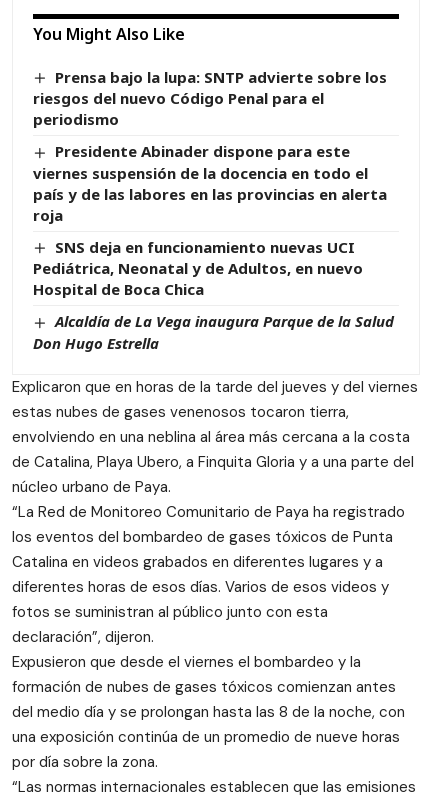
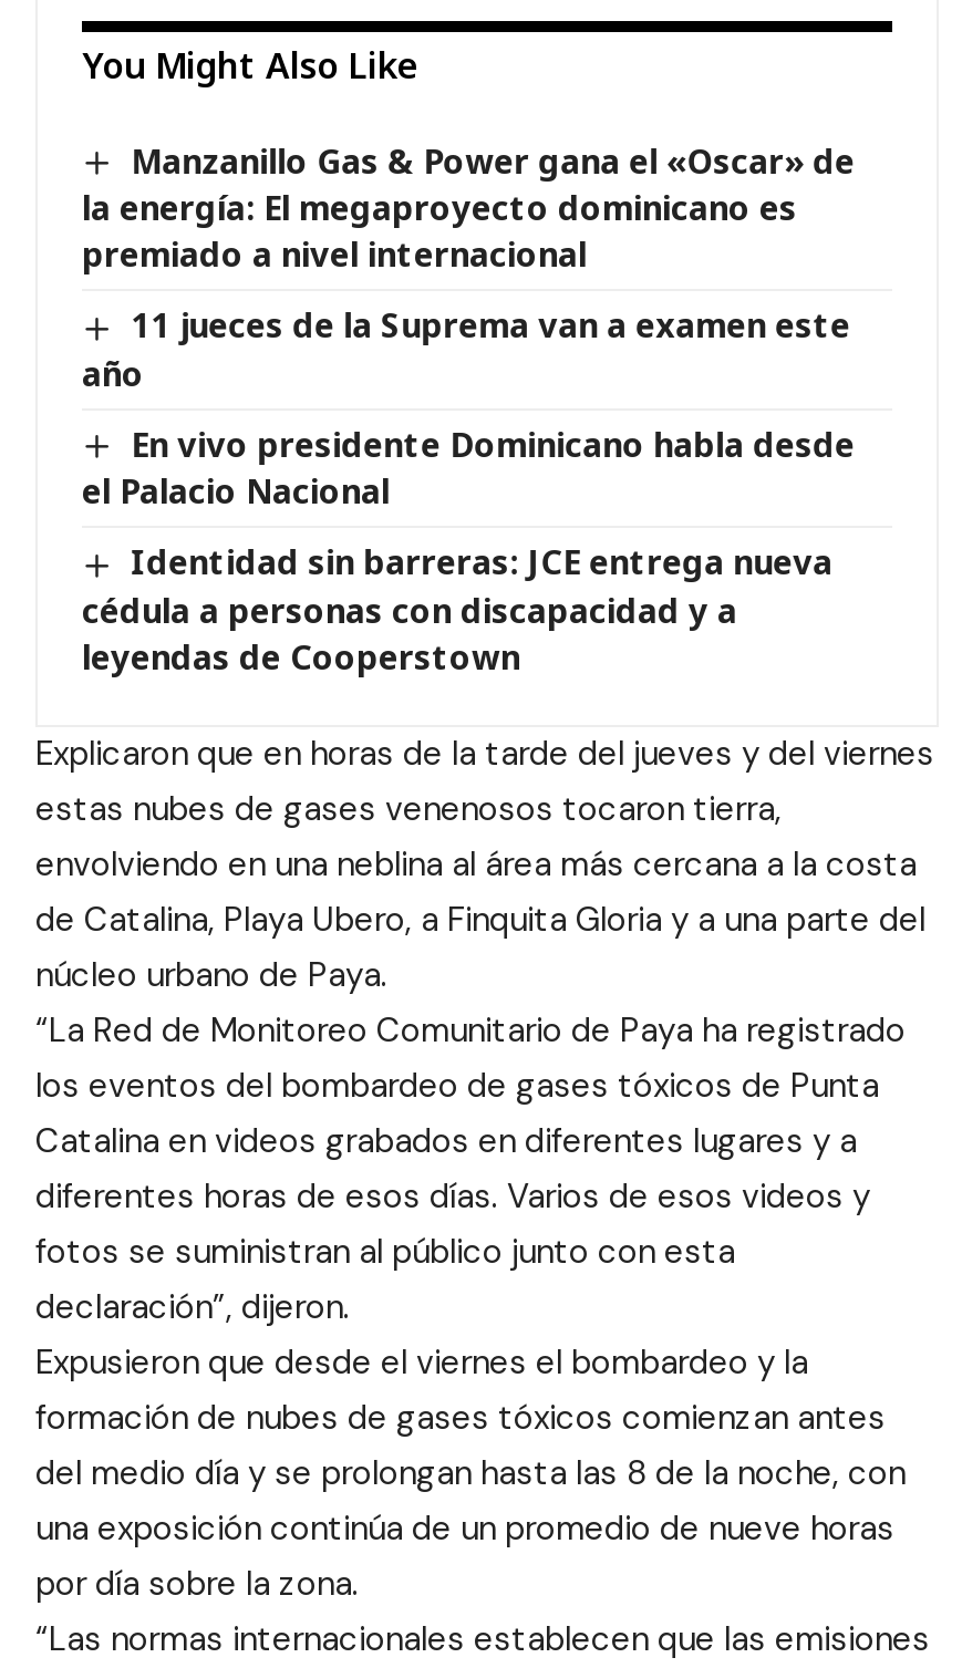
[33,67,387,129] Prensa bajo la lupa: SNTP advierte sobre los | riesgos del nuevo Código Penal para el | periodismo -> [82,138,855,276] Manzanillo Gas & Power gana el «Oscar» de | la energía: El megaproyecto dominicano es | premiado a nivel internacional
[33,141,387,225] Presidente Abinader dispone para este | viernes suspensión de la docencia en todo el | país y de las labores en las provincias en alerta | roja -> [82,303,850,395] 11 jueces de la Suprema van a examen este | año
[33,237,363,299] SNS deja en funcionamiento nuevas UCI | Pediátrica, Neonatal y de Adultos, en nuevo | Hospital de Boca Chica -> [82,421,855,513] En vivo presidente Dominicano habla desde | el Palacio Nacional
[33,311,394,353] Alcaldía de La Vega inaugura Parque de la Salud | Don Hugo Estrella -> [82,539,833,678] Identidad sin barreras: JCE entrega nueva | cédula a personas con discapacidad y a | leyendas de Cooperstown

